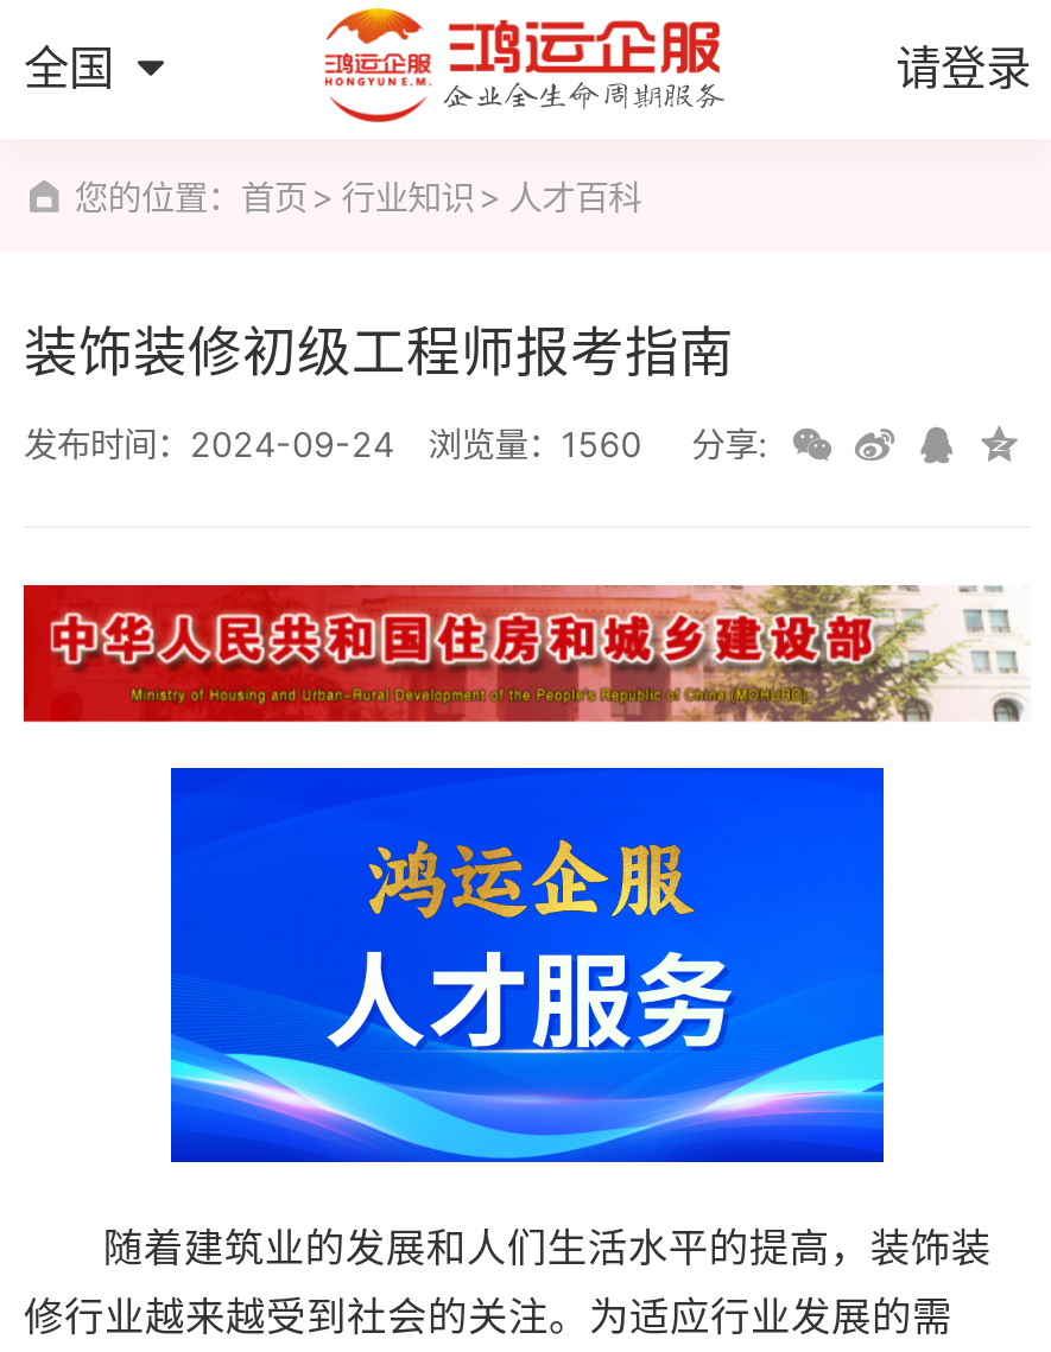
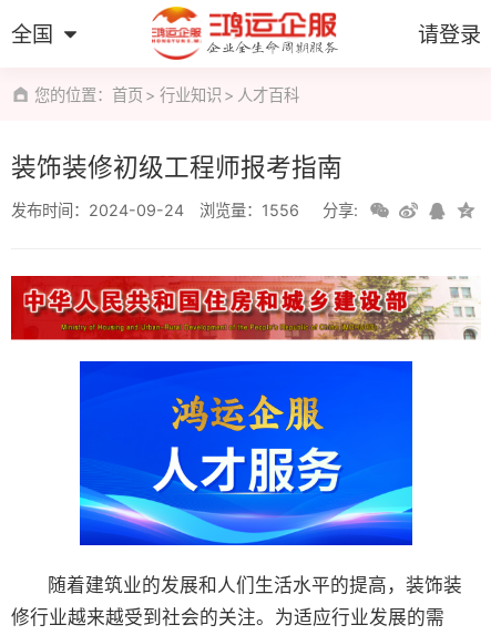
[24,424,767,464] 发布时间：2024-09-24 浏览量：1560 分享: -> [11,201,358,220] 发布时间：2024-09-24 浏览量：1556 分享:

